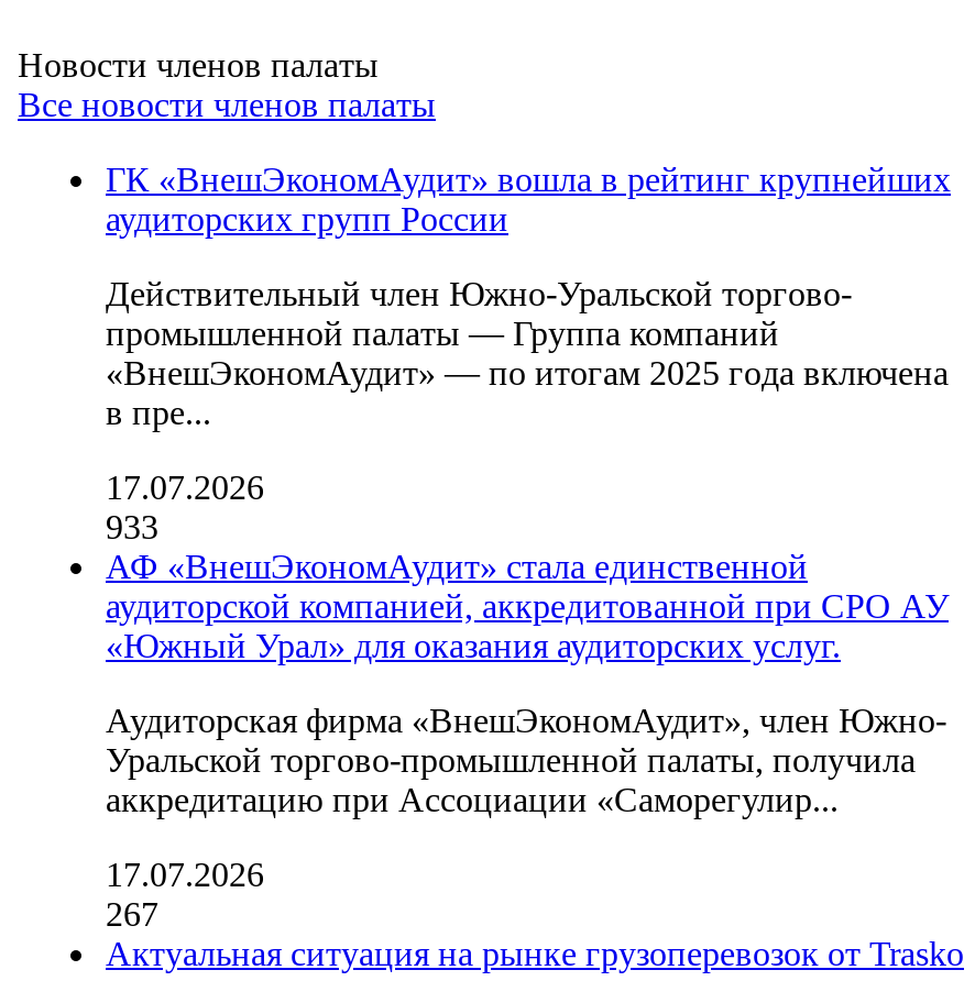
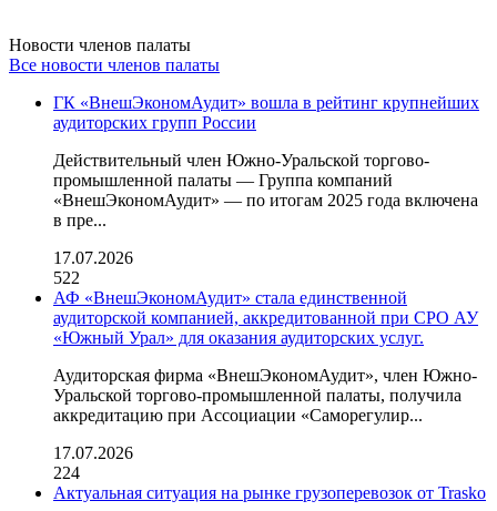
[106,508,158,545] 933 -> [53,268,80,287] 522
[106,895,158,933] 267 -> [53,463,80,482] 224

